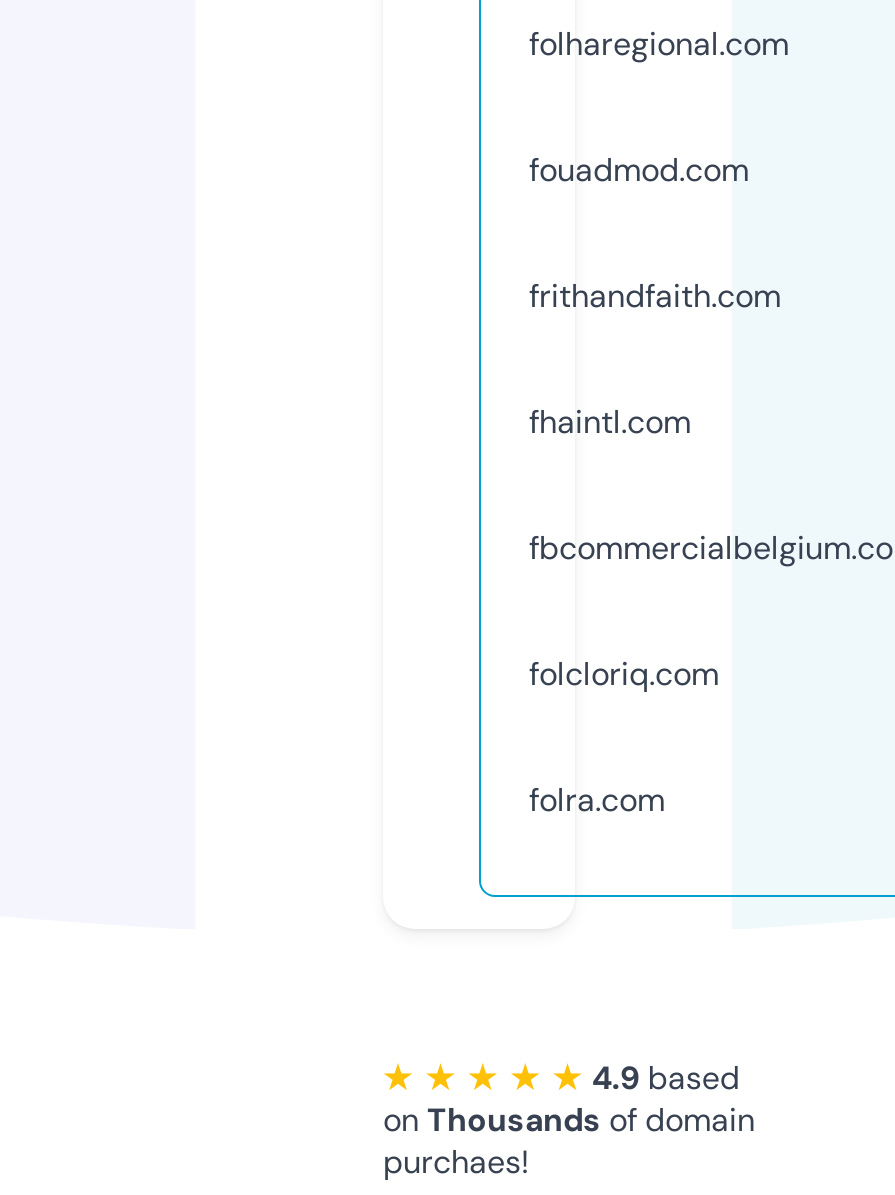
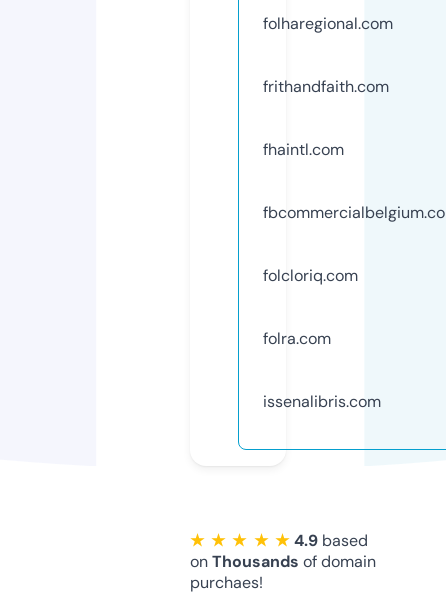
[529,149,749,191] fouadmod.com -> none
moved [529,275,781,821] -> [263,76,389,349]: frithandfaith.com | fhaintl.com | folcloriq.com | folra.com
none -> [263,391,381,412] issenalibris.com

